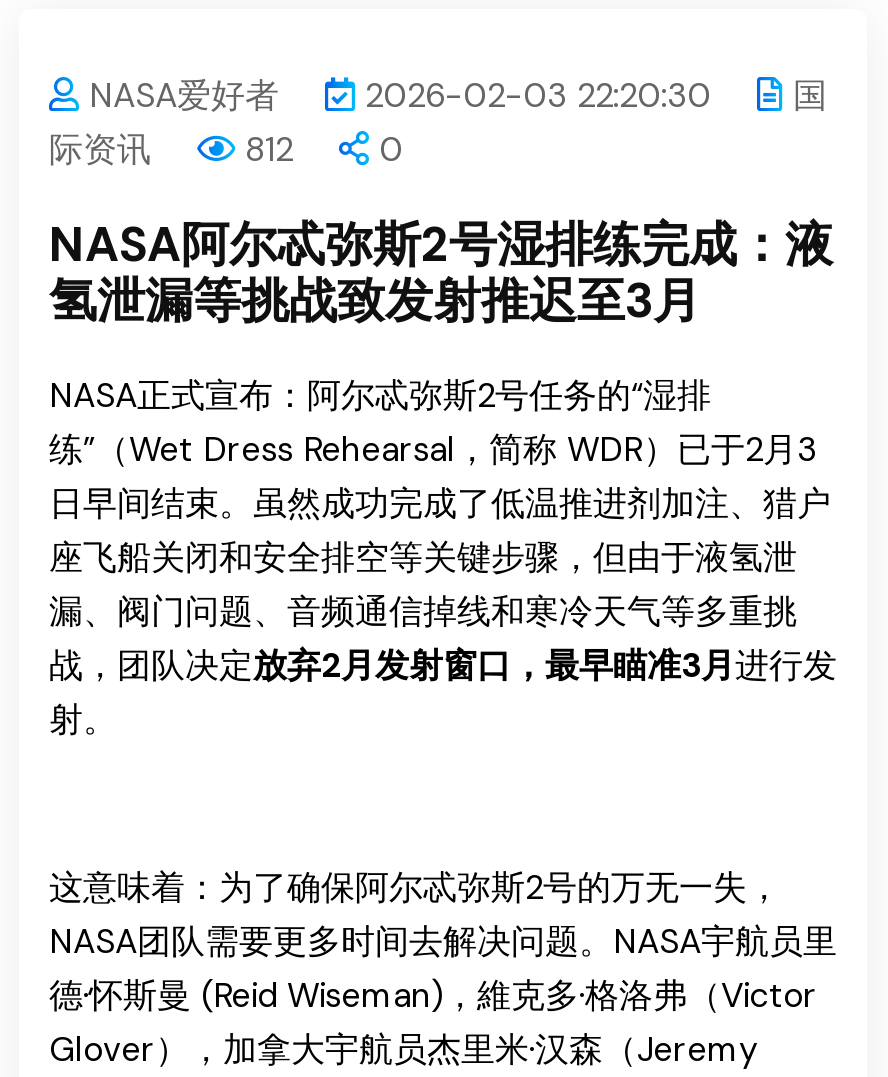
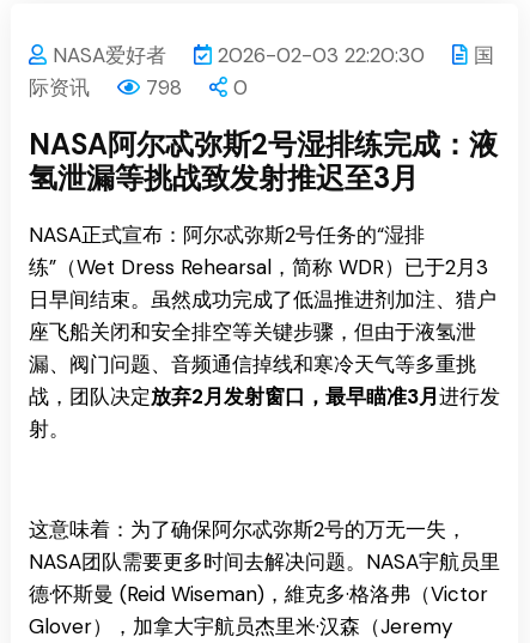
[245,127,293,171] 812 -> [146,74,182,101] 798

